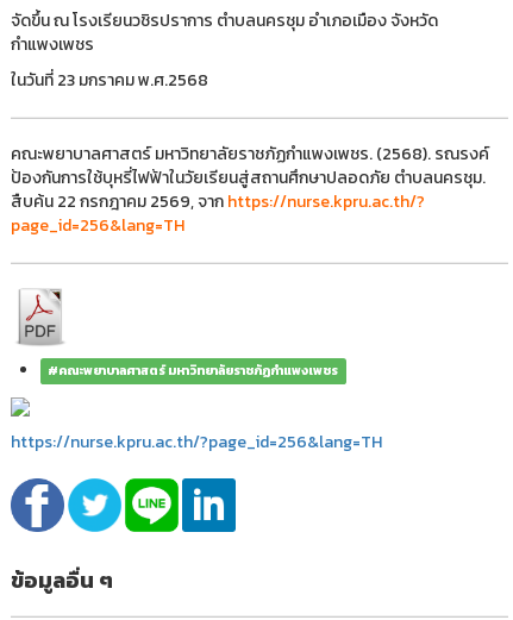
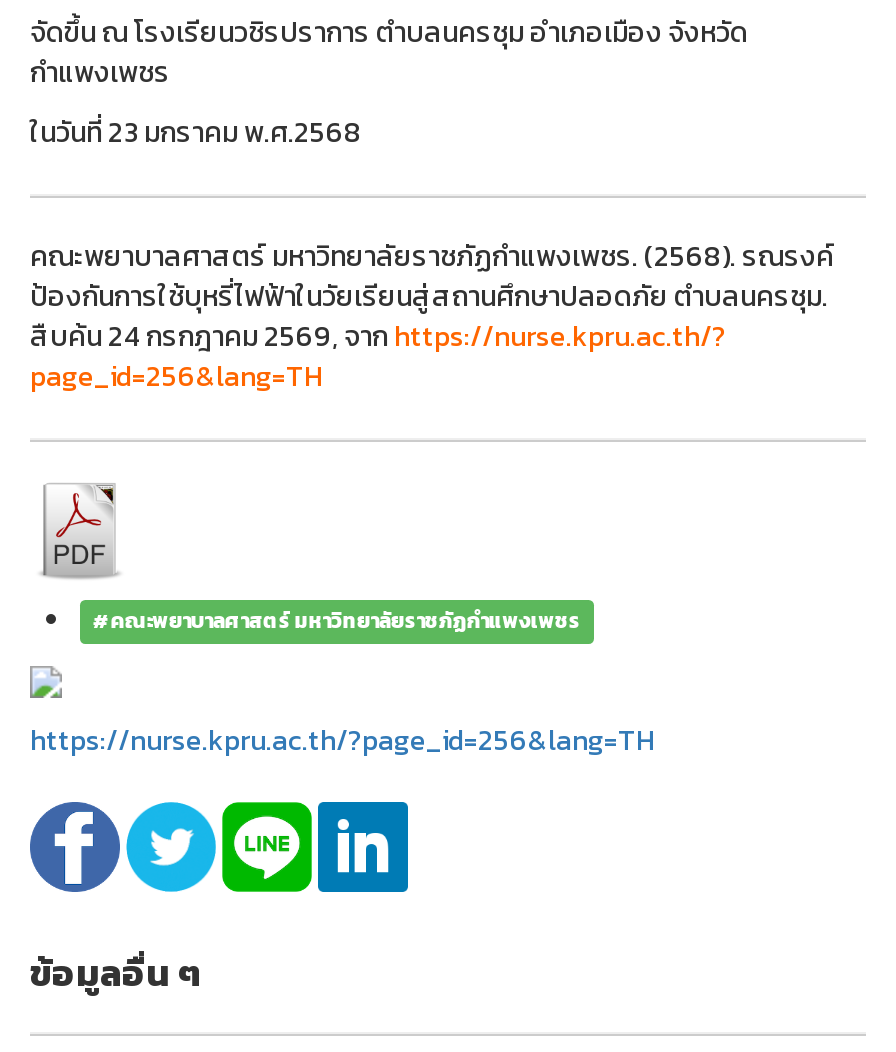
[11,189,425,214] สืบค้น 22 กรกฎาคม 2569, จากhttps://nurse.kpru.ac.th/? -> [30,315,726,357] สืบค้น 24 กรกฎาคม 2569, จากhttps://nurse.kpru.ac.th/?

